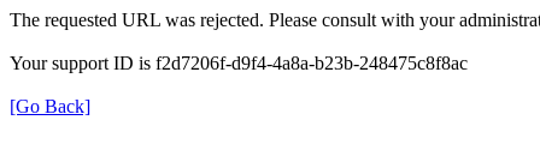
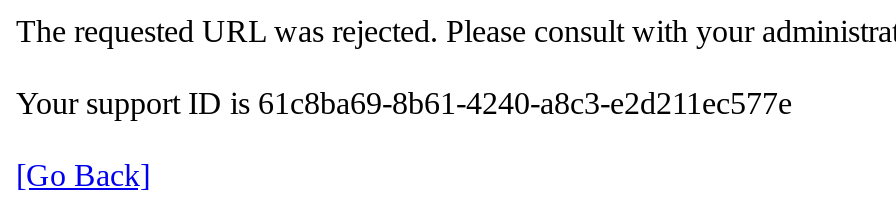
[10,53,468,73] Your support ID is f2d7206f-d9f4-4a8a-b23b-248475c8f8ac -> [16,86,792,120] Your support ID is 61c8ba69-8b61-4240-a8c3-e2d211ec577e

